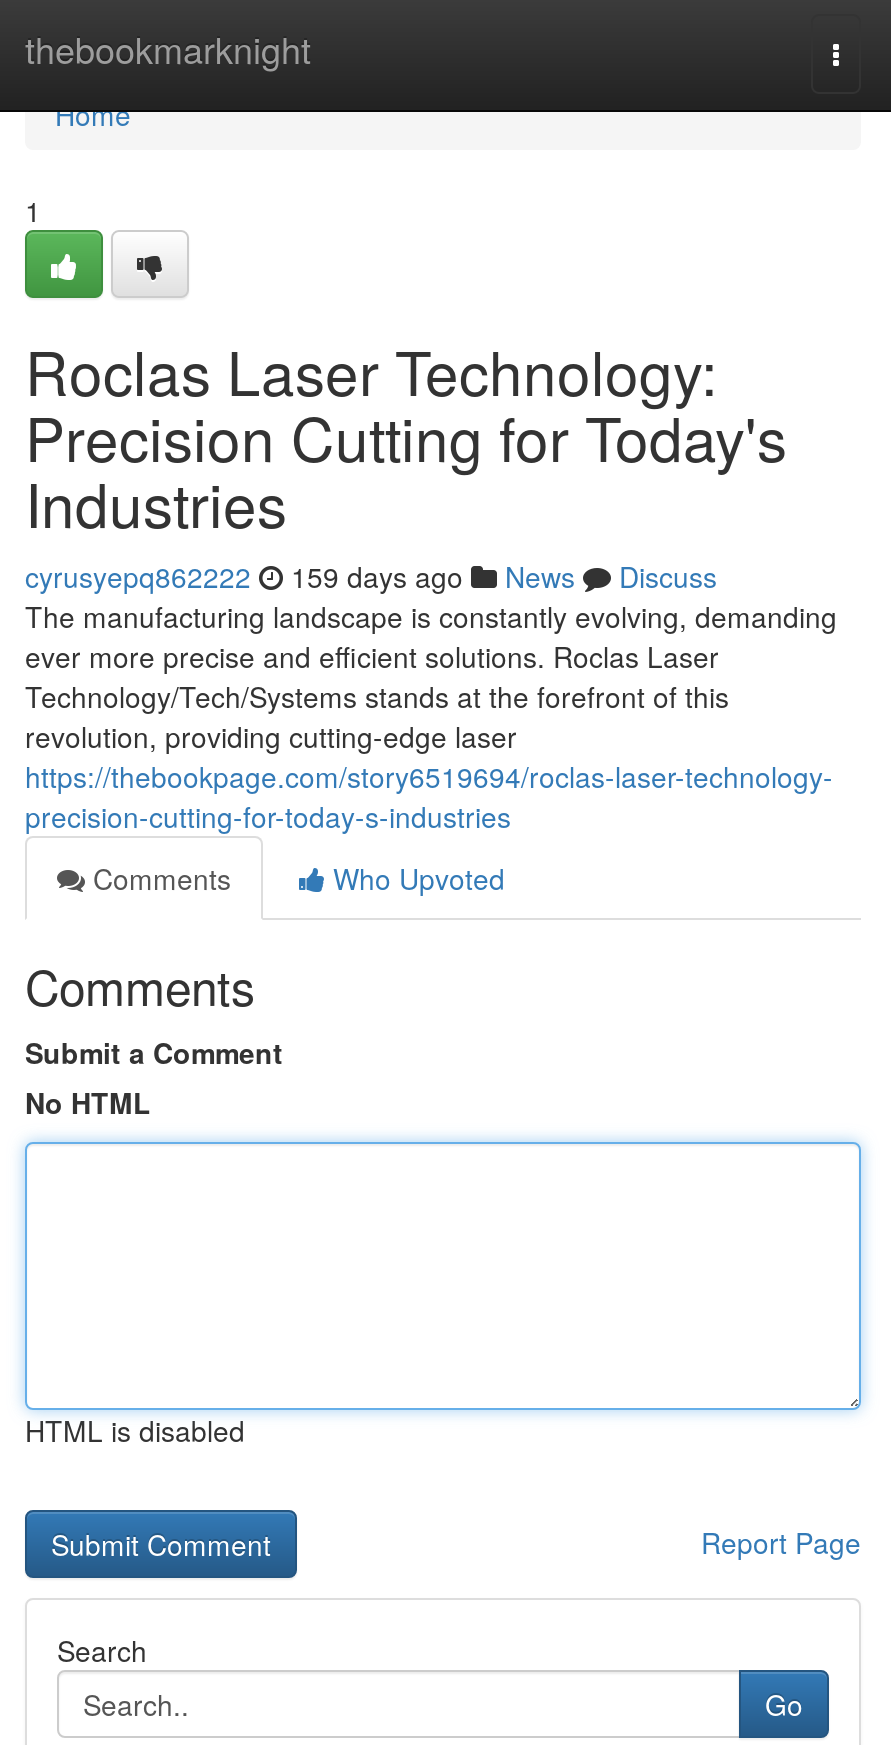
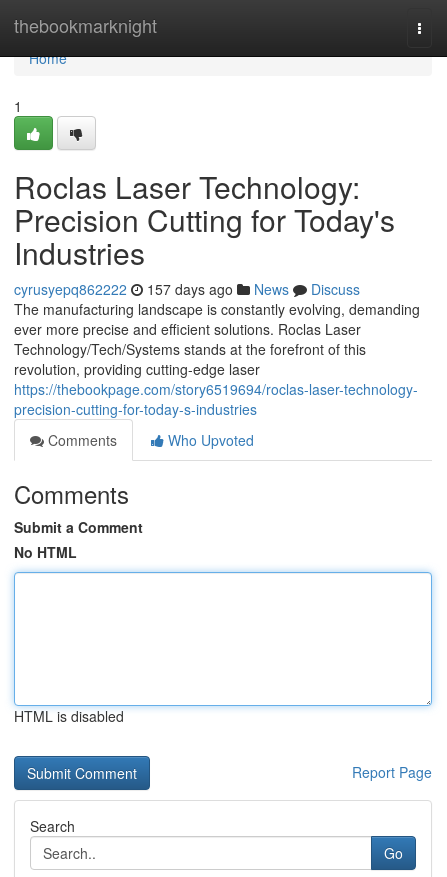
[25,556,717,596] cyrusyepq862222 159 days ago News Discuss -> [14,279,360,299] cyrusyepq862222 157 days ago News Discuss

